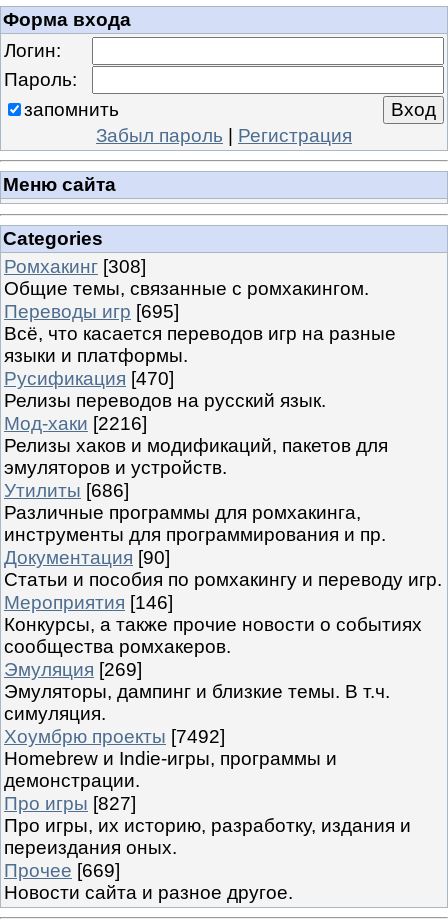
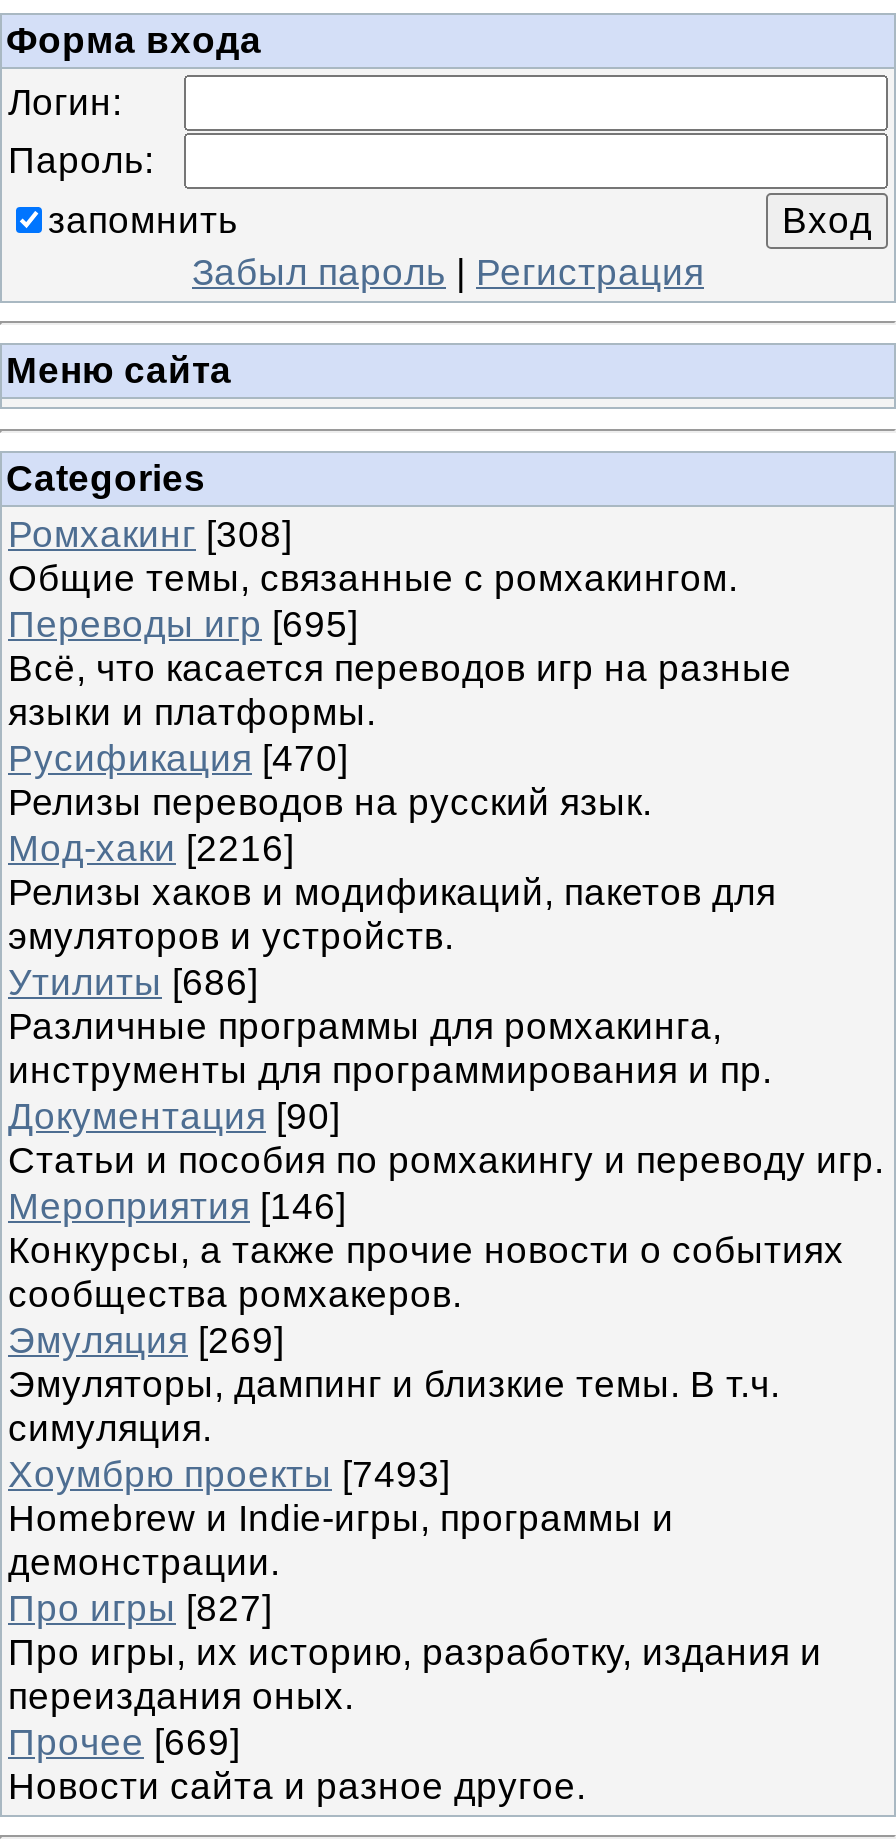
[4,726,225,747] Хоумбрю проекты [7492] -> [8,1453,450,1495] Хоумбрю проекты [7493]

